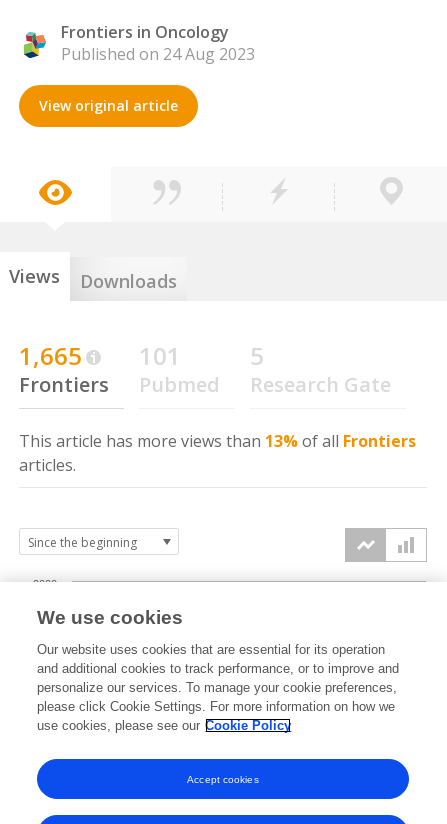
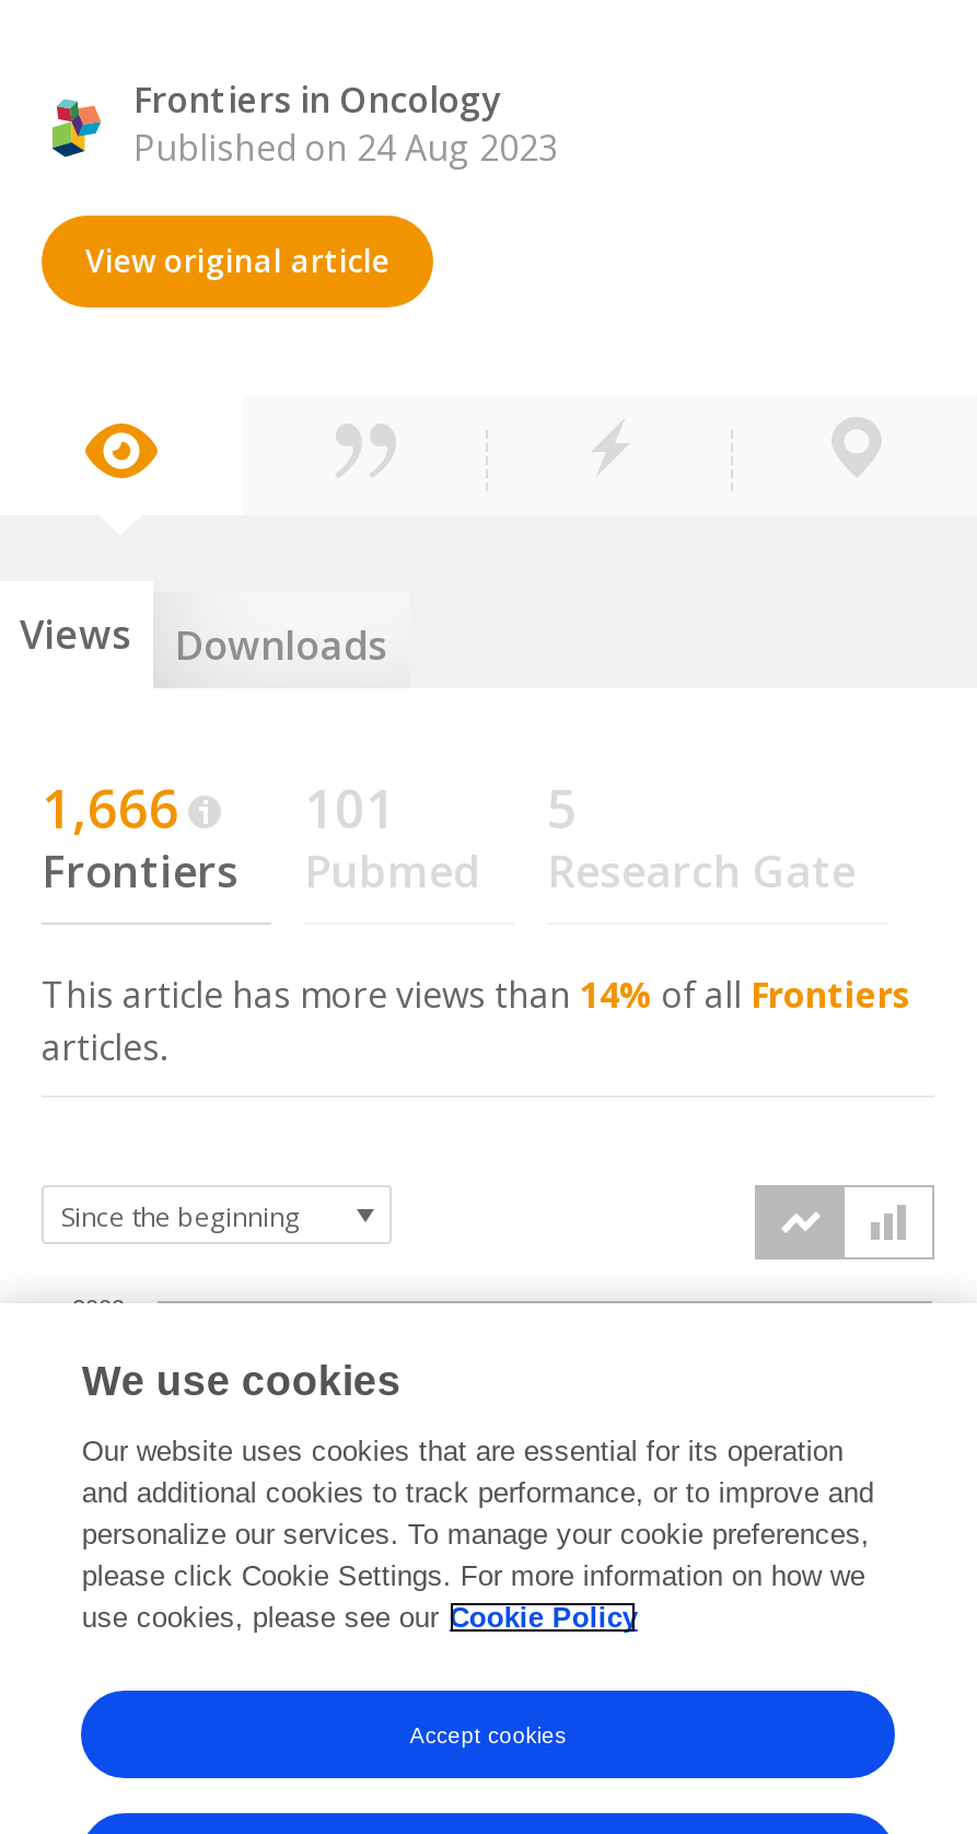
[19,339,82,372] 1,665 -> [42,771,179,844] 1,666
[19,430,416,452] This article has more views than 13% of all Frontiers -> [42,971,910,1019] This article has more views than 14% of all Frontiers

